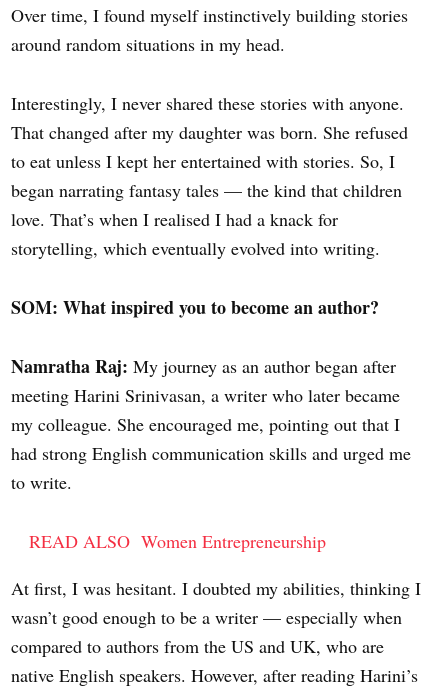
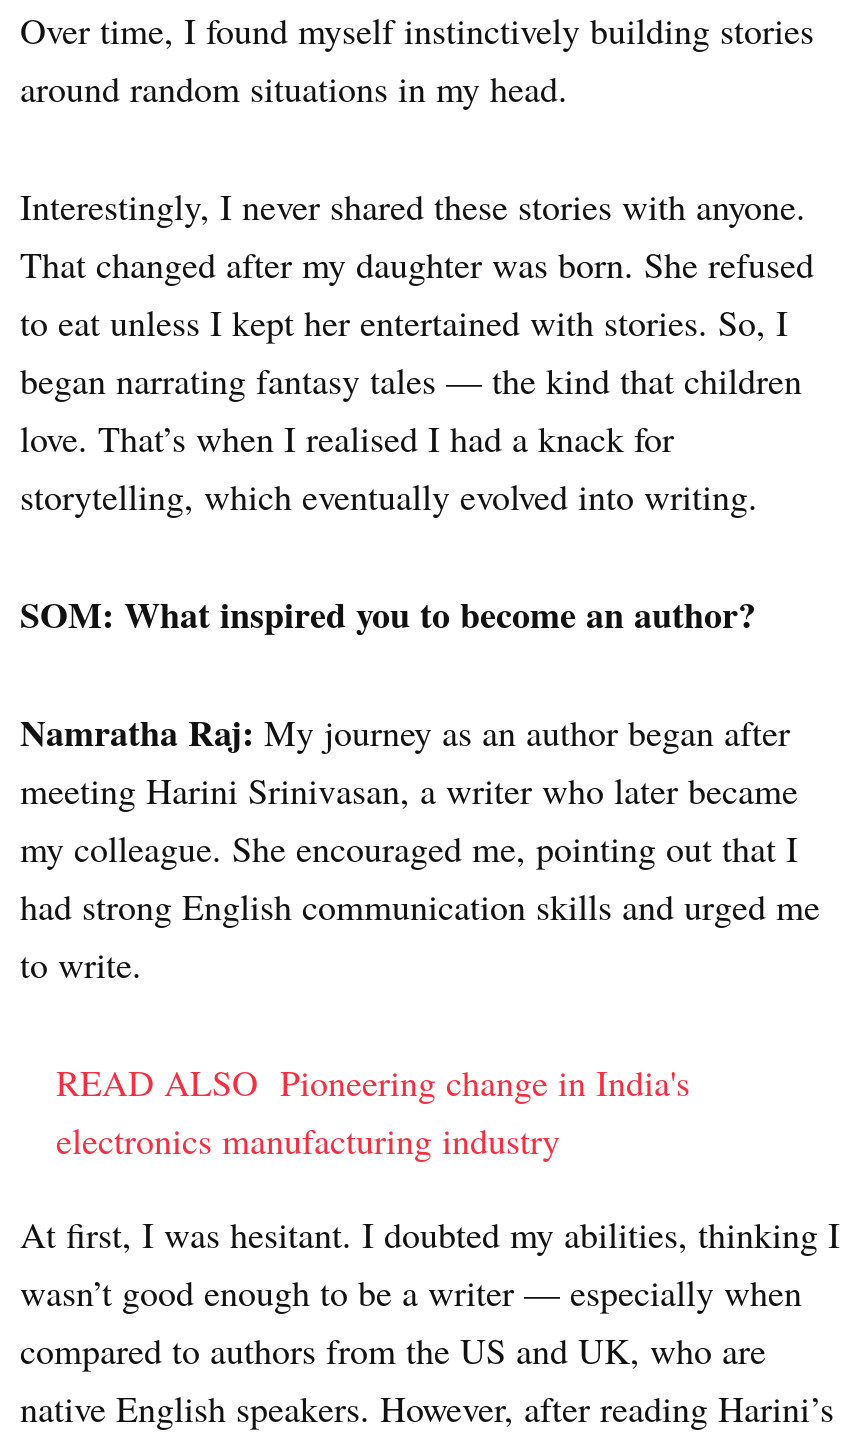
[29,529,326,553] READ ALSO Women Entrepreneurship -> [56,1058,690,1164] READ ALSO Pioneering change in India's | electronics manufacturing industry

